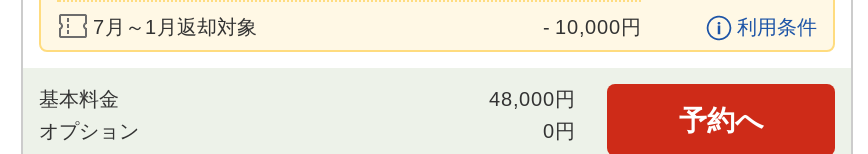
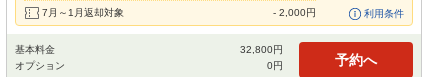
[543,15,641,37] - 10,000円 -> [273,7,316,18] - 2,000円
[489,88,575,110] 48,000円 -> [240,44,283,55] 32,800円

